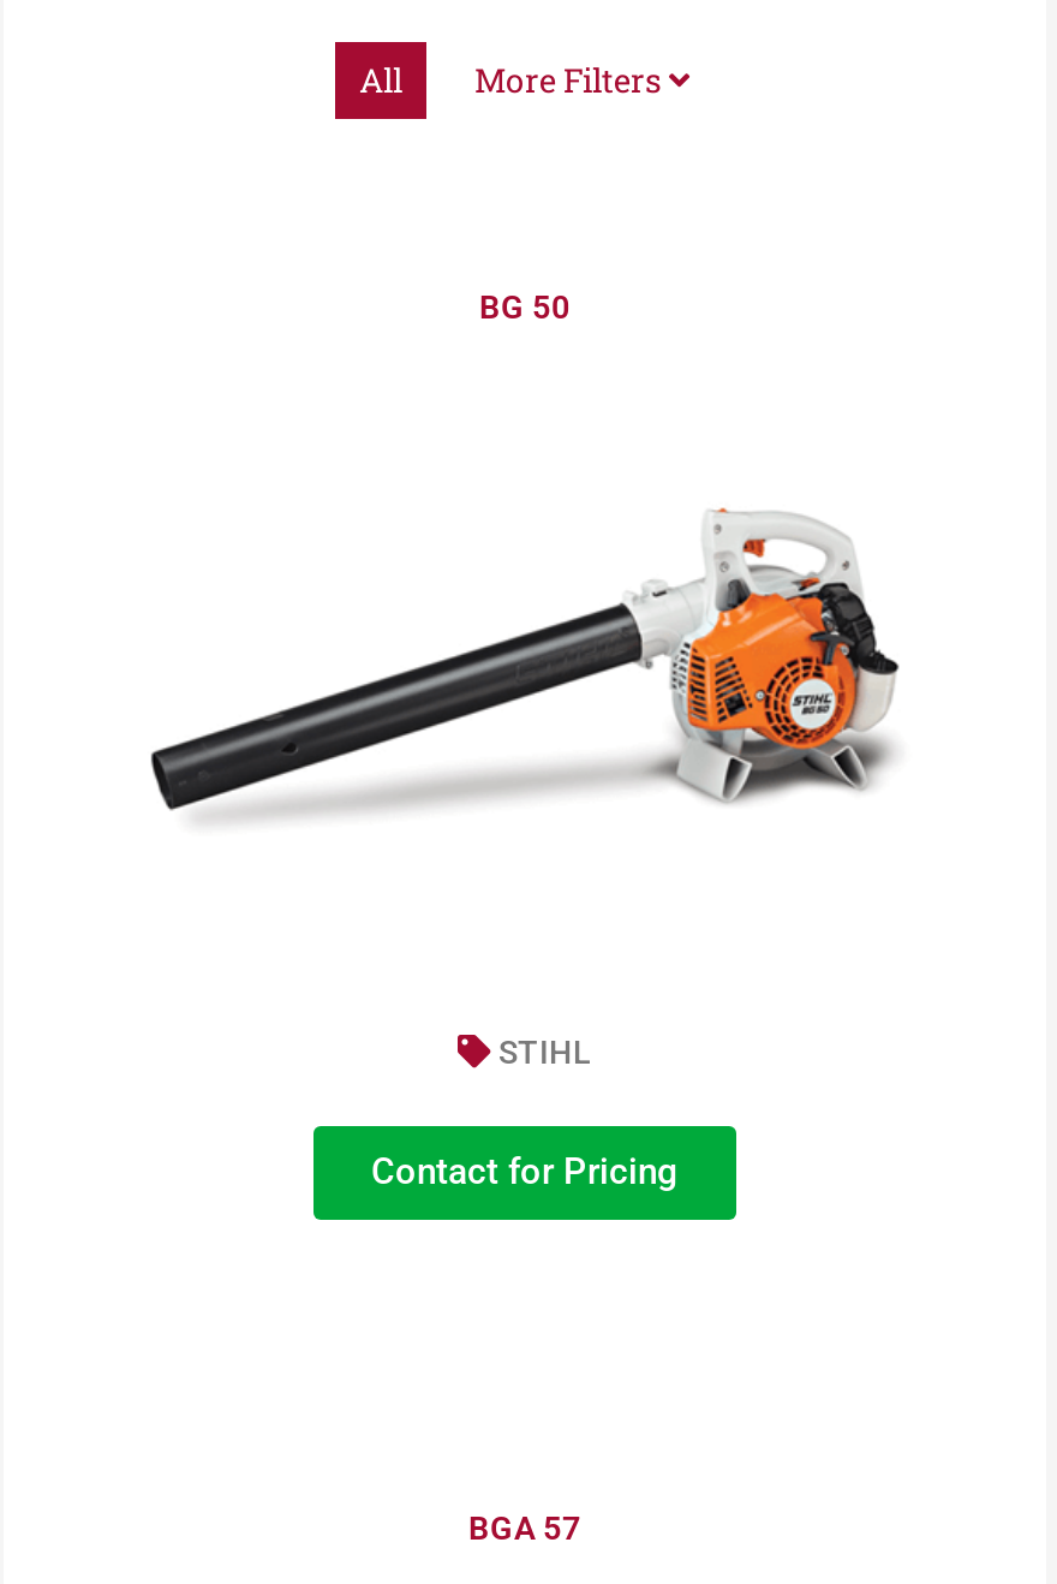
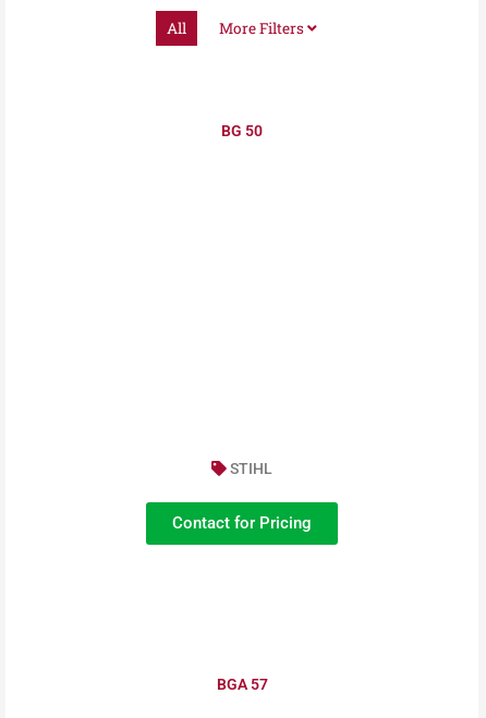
[148,507,900,820] [image] -> none

